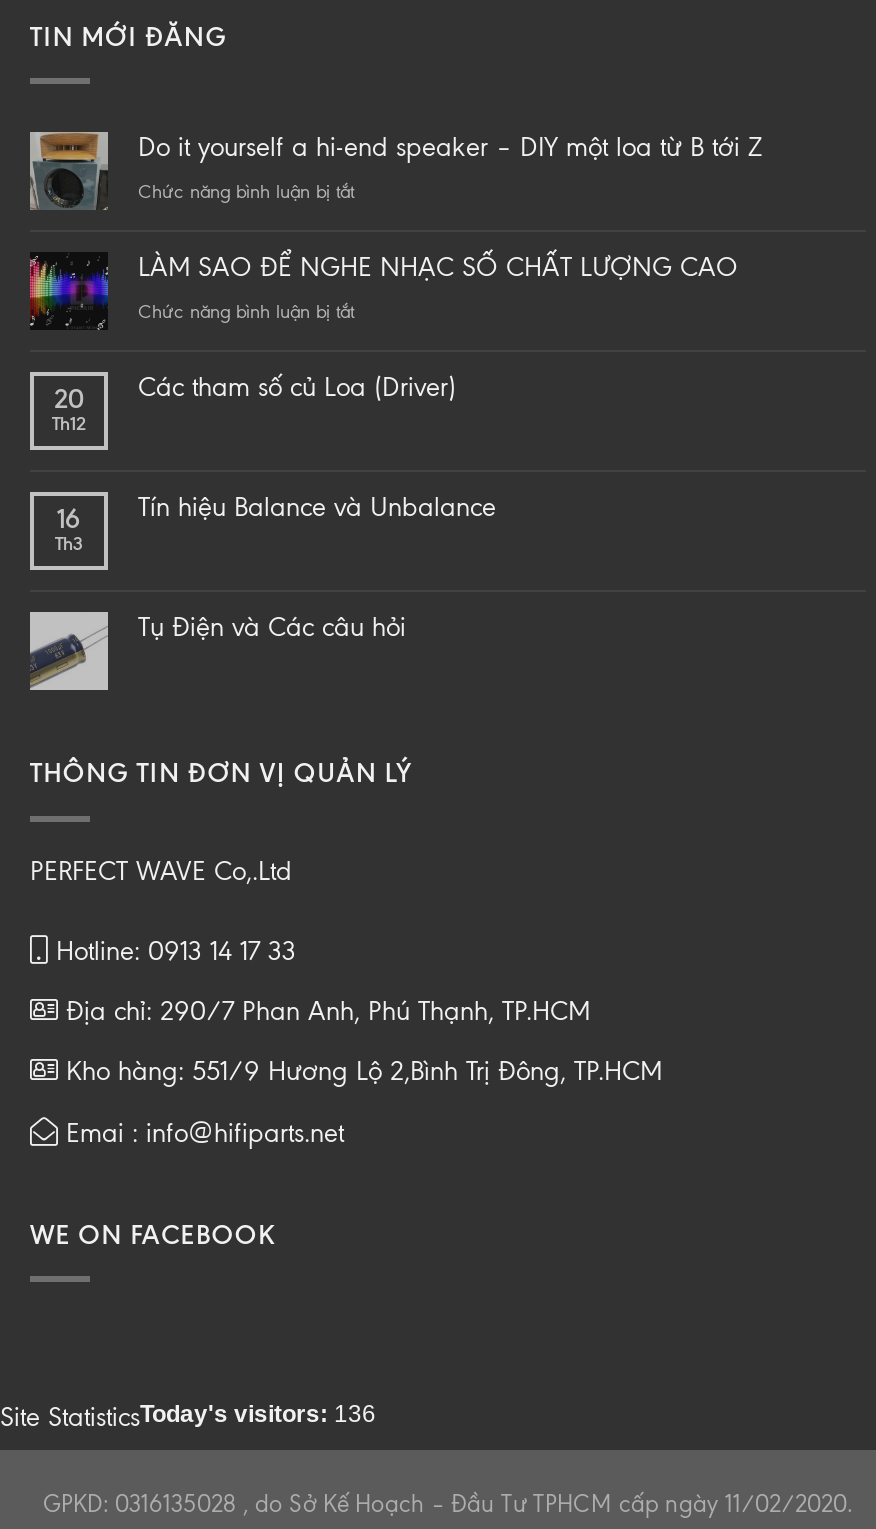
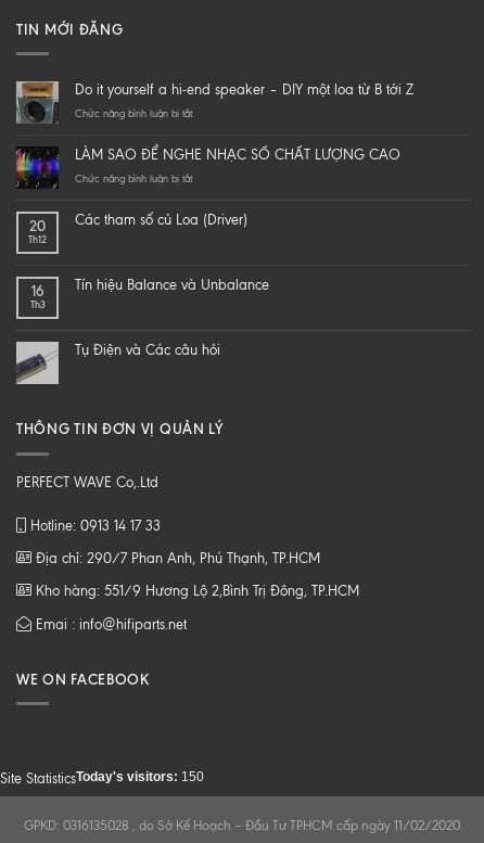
[0,1401,376,1433] Site StatisticsToday's visitors: 136 -> [0,770,204,787] Site StatisticsToday's visitors: 150

